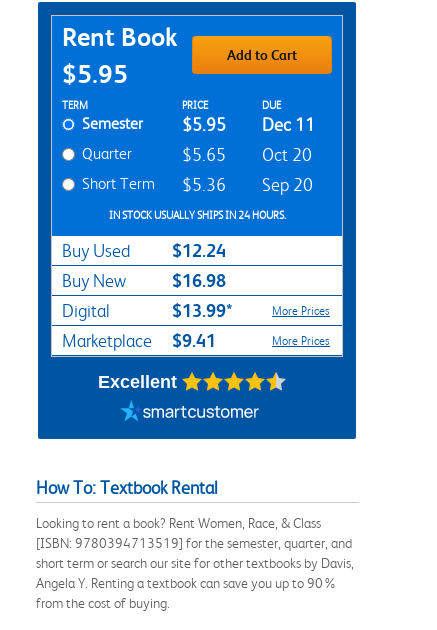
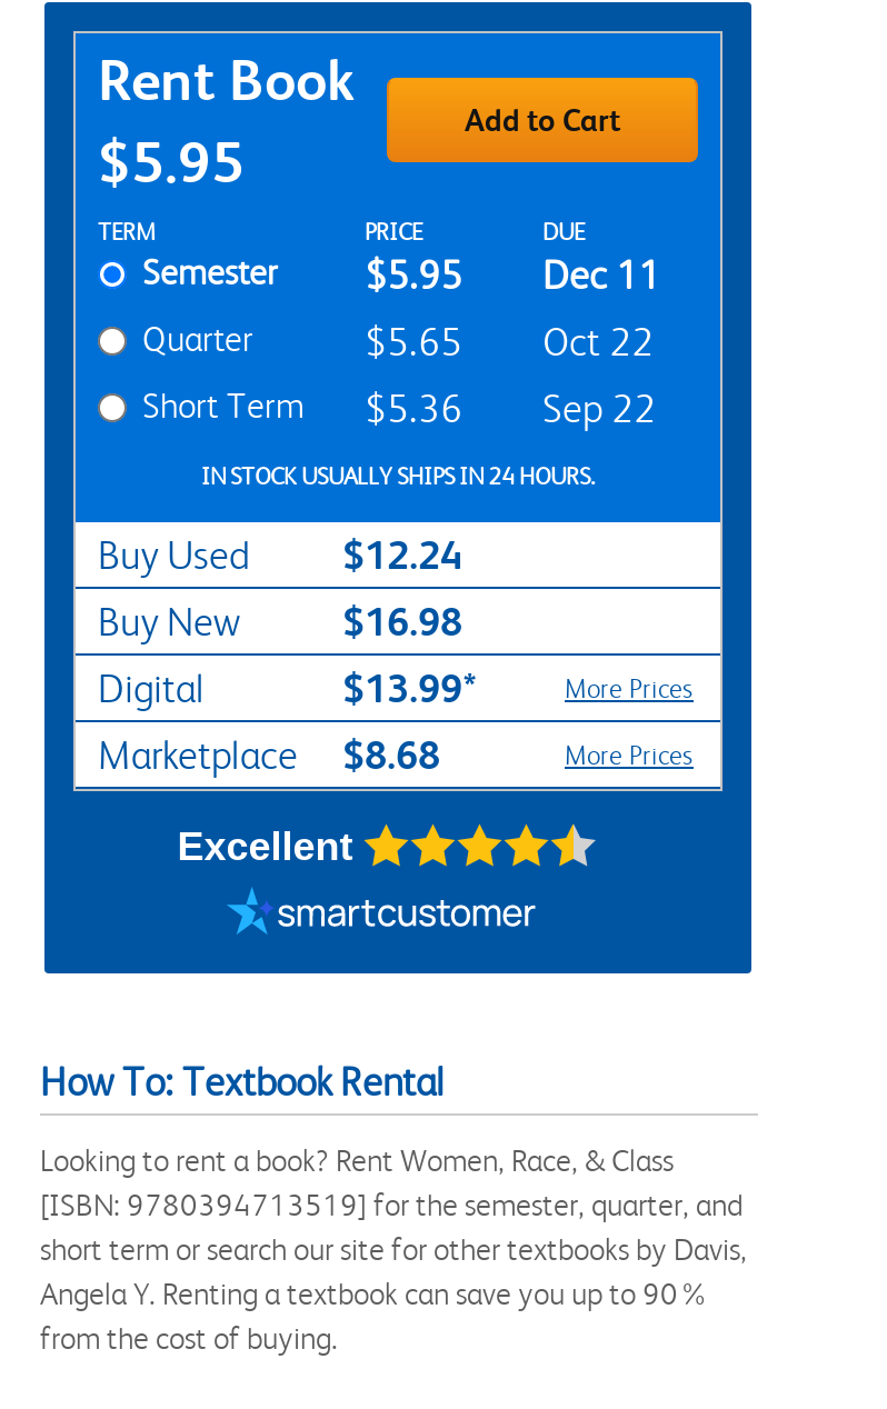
[182,145,312,165] $5.65 Oct 20 -> [365,320,654,364] $5.65 Oct 22
[82,174,313,195] Short Term $5.36 Sep 20 -> [142,384,656,431] Short Term $5.36 Sep 22
[62,330,216,351] Marketplace $9.41 -> [98,731,440,777] Marketplace $8.68

